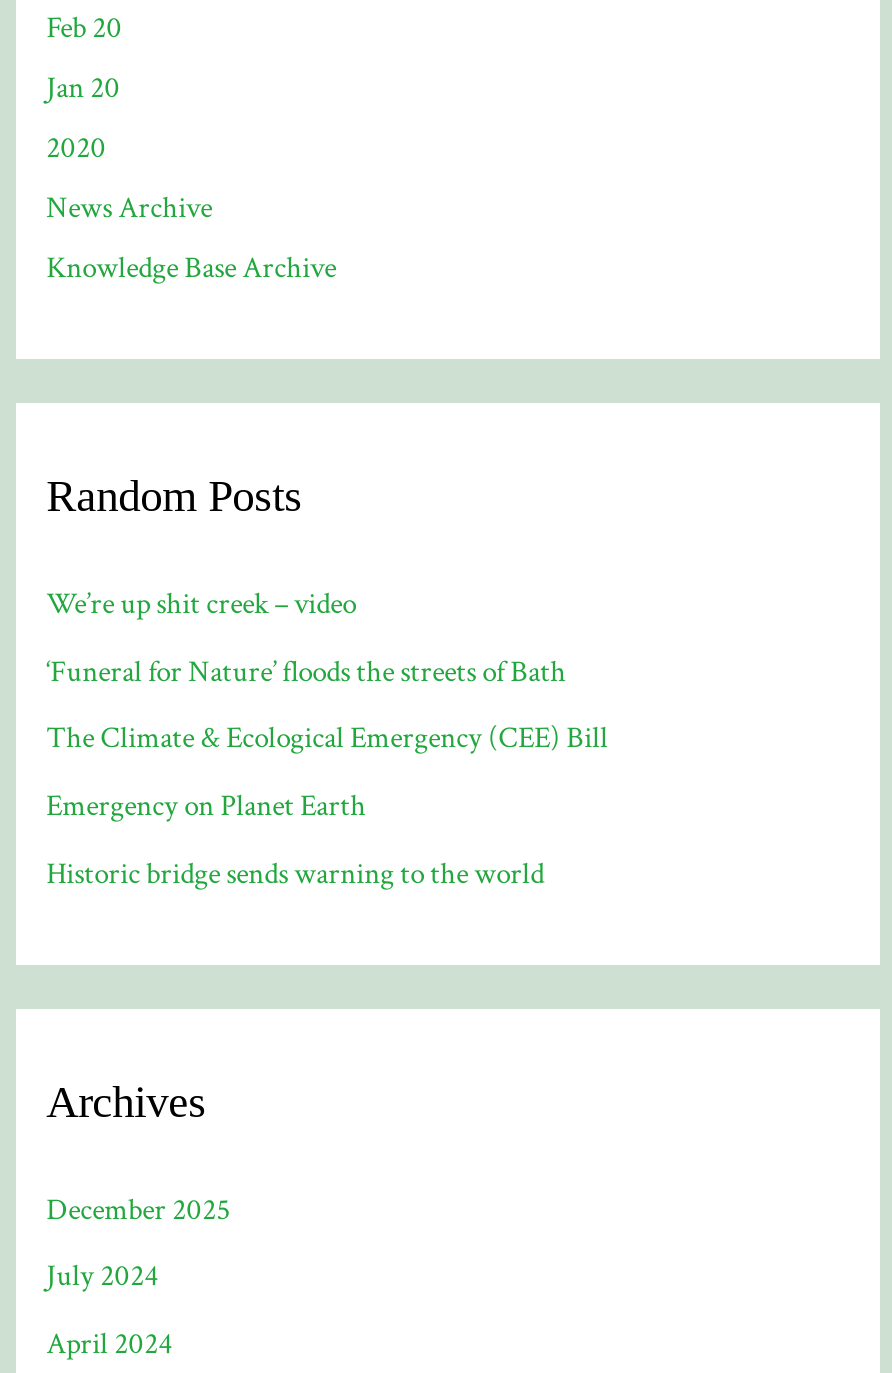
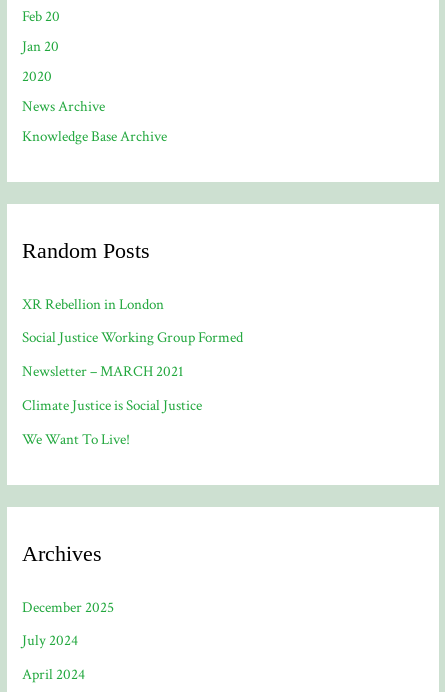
[46,584,356,622] We’re up shit creek – video -> [22,295,164,314] XR Rebellion in London
[46,652,566,690] ‘Funeral for Nature’ floods the streets of Bath -> [22,328,243,347] Social Justice Working Group Formed
[46,719,608,757] The Climate & Ecological Emergency (CEE) Bill -> [22,362,184,381] Newsletter – MARCH 2021
[46,787,366,825] Emergency on Planet Earth -> [22,396,202,415] Climate Justice is Social Justice
[46,854,544,892] Historic bridge sends warning to the world -> [22,430,130,449] We Want To Live!

